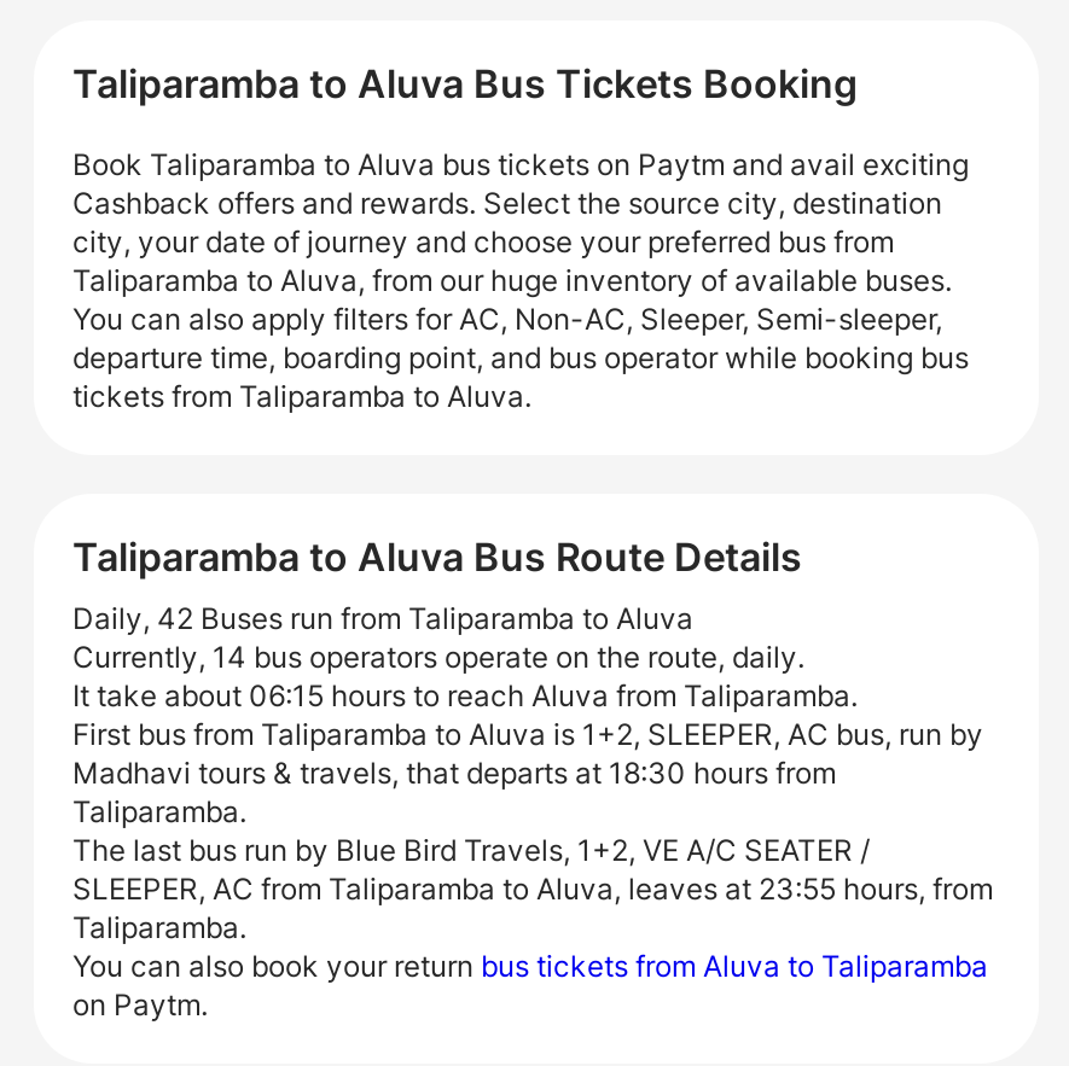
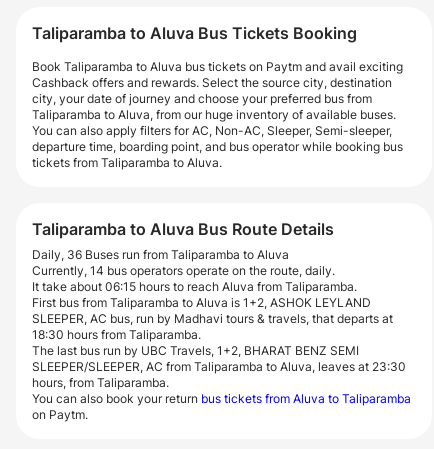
[72,600,693,636] Daily, 42 Buses run from Taliparamba to Aluva -> [32,247,289,262] Daily, 36 Buses run from Taliparamba to Aluva
[72,716,993,945] First bus from Taliparamba to Aluva is 1+2, SLEEPER, AC bus, run by | Madhavi tours & travels, that departs at 18:30 hours from | Taliparamba. | The last bus run by Blue Bird Travels, 1+2, VE A/C SEATER / | SLEEPER, AC from Taliparamba to Aluva, leaves at 23:55 hours, from | Taliparamba. -> [32,295,406,390] First bus from Taliparamba to Aluva is 1+2, ASHOK LEYLAND | SLEEPER, AC bus, run by Madhavi tours & travels, that departs at | 18:30 hours from Taliparamba. | The last bus run by UBC Travels, 1+2, BHARAT BENZ SEMI | SLEEPER/SLEEPER, AC from Taliparamba to Aluva, leaves at 23:30 | hours, from Taliparamba.

